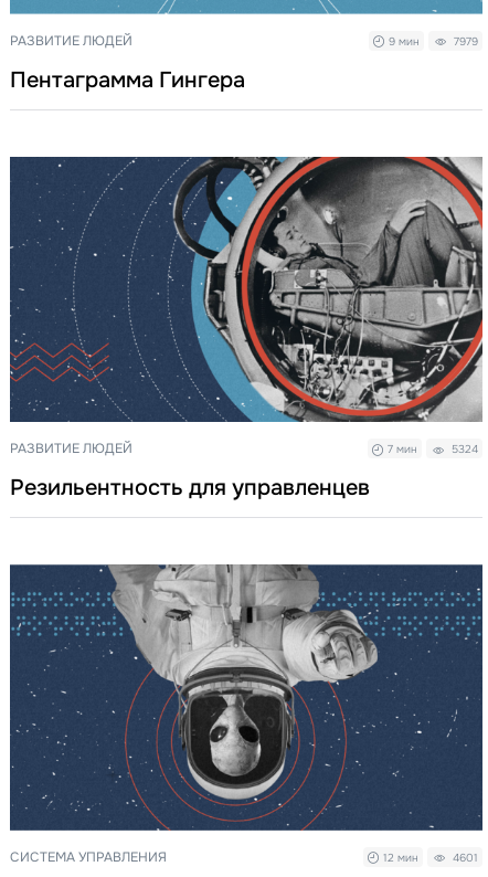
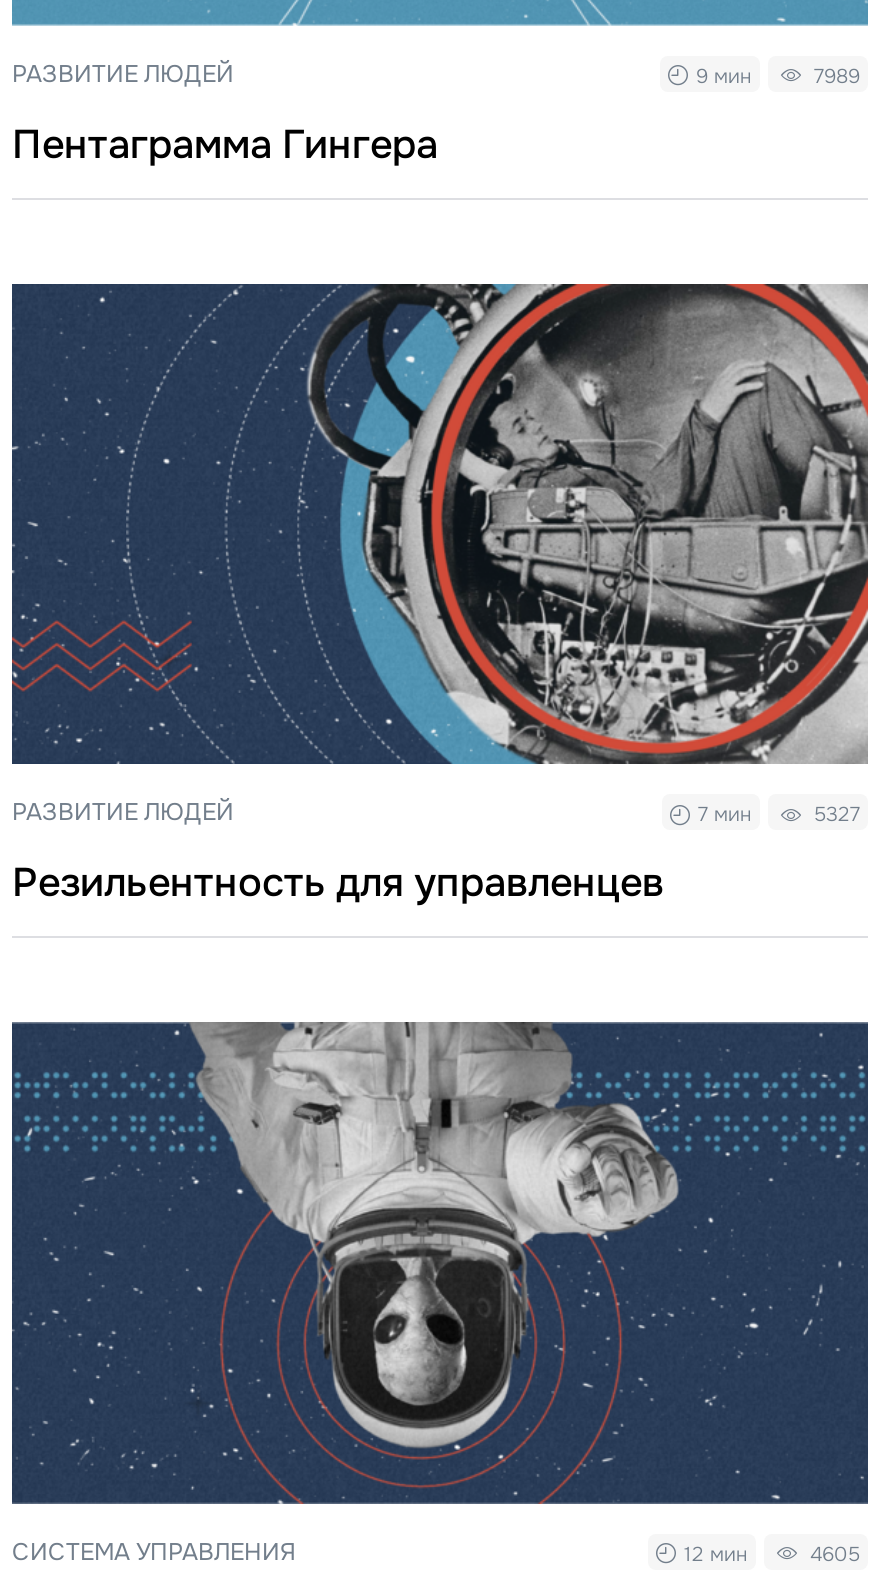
[454,34,478,49] 7979 -> [814,62,860,88] 7989
[452,442,478,457] 5324 -> [814,801,860,827] 5327
[453,850,478,865] 4601 -> [810,1540,860,1566] 4605

